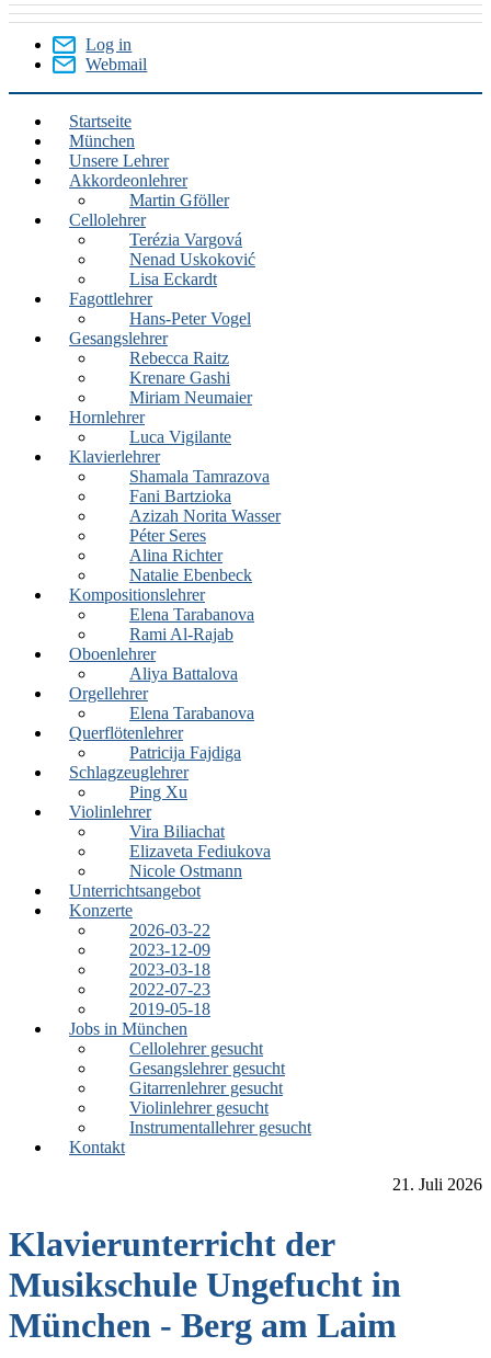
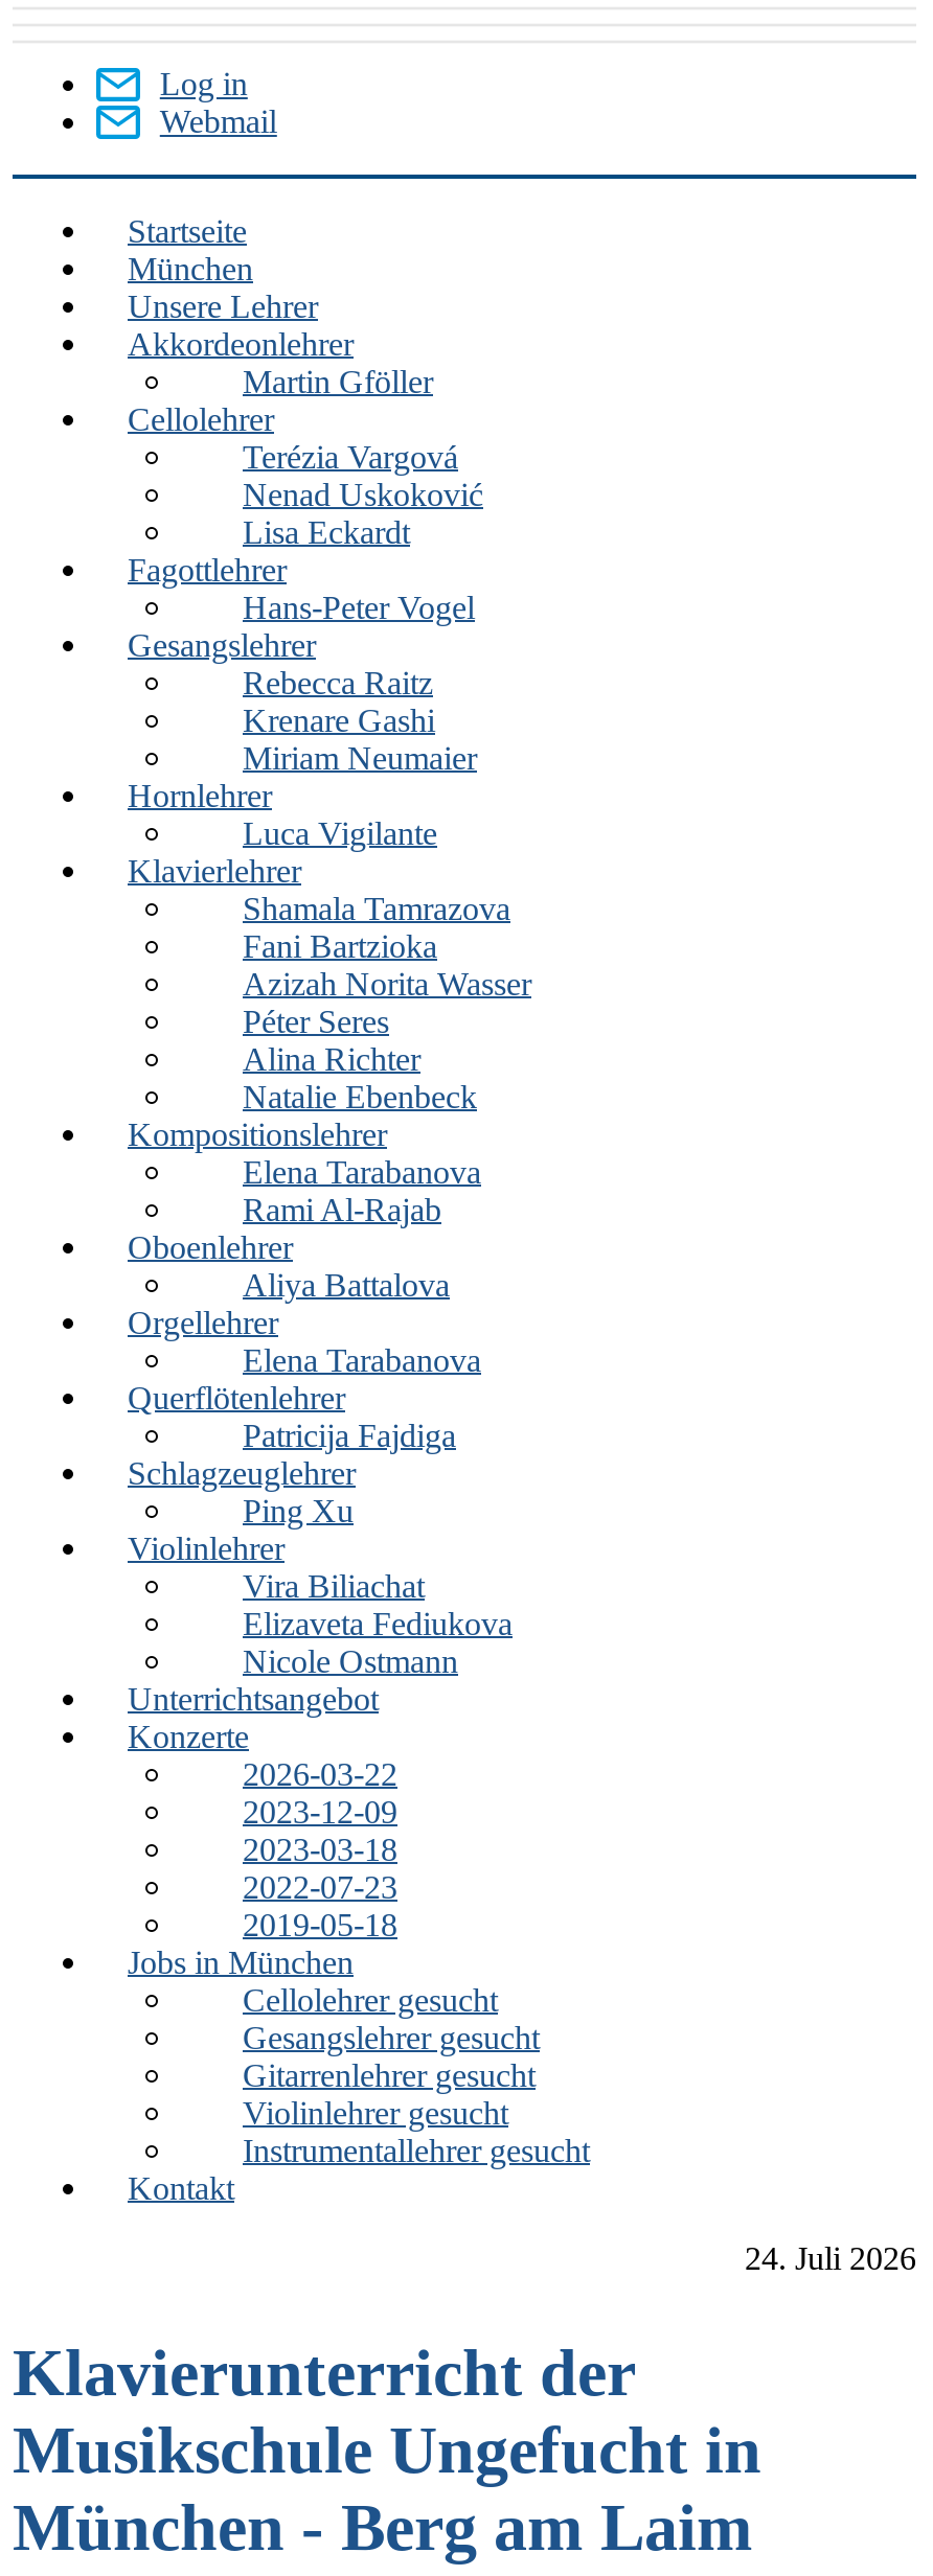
[392,1175,482,1194] 21. Juli 2026 -> [745,2240,916,2276] 24. Juli 2026

